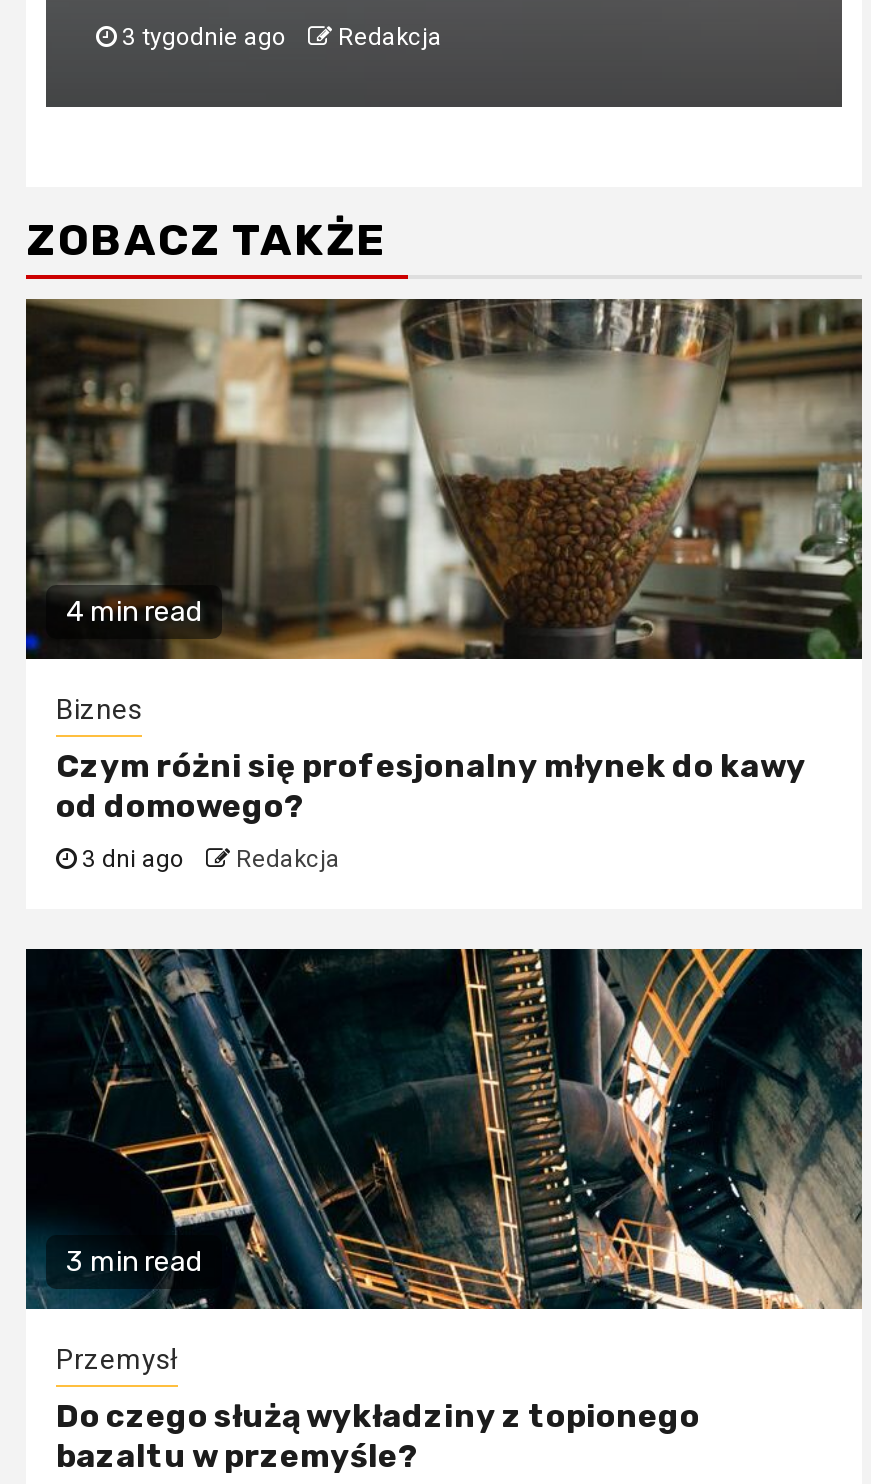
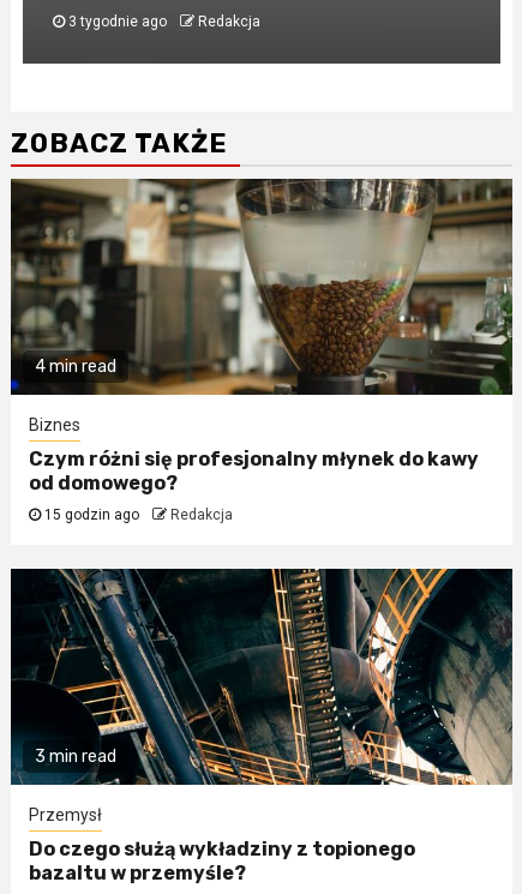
[76,845,340,873] 3 dni ago Redakcja -> [41,506,233,523] 15 godzin ago Redakcja

